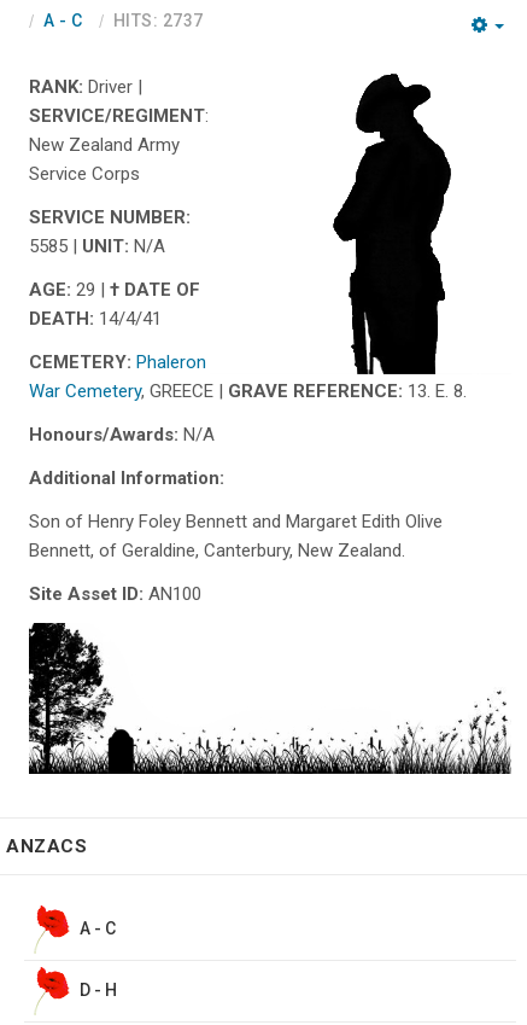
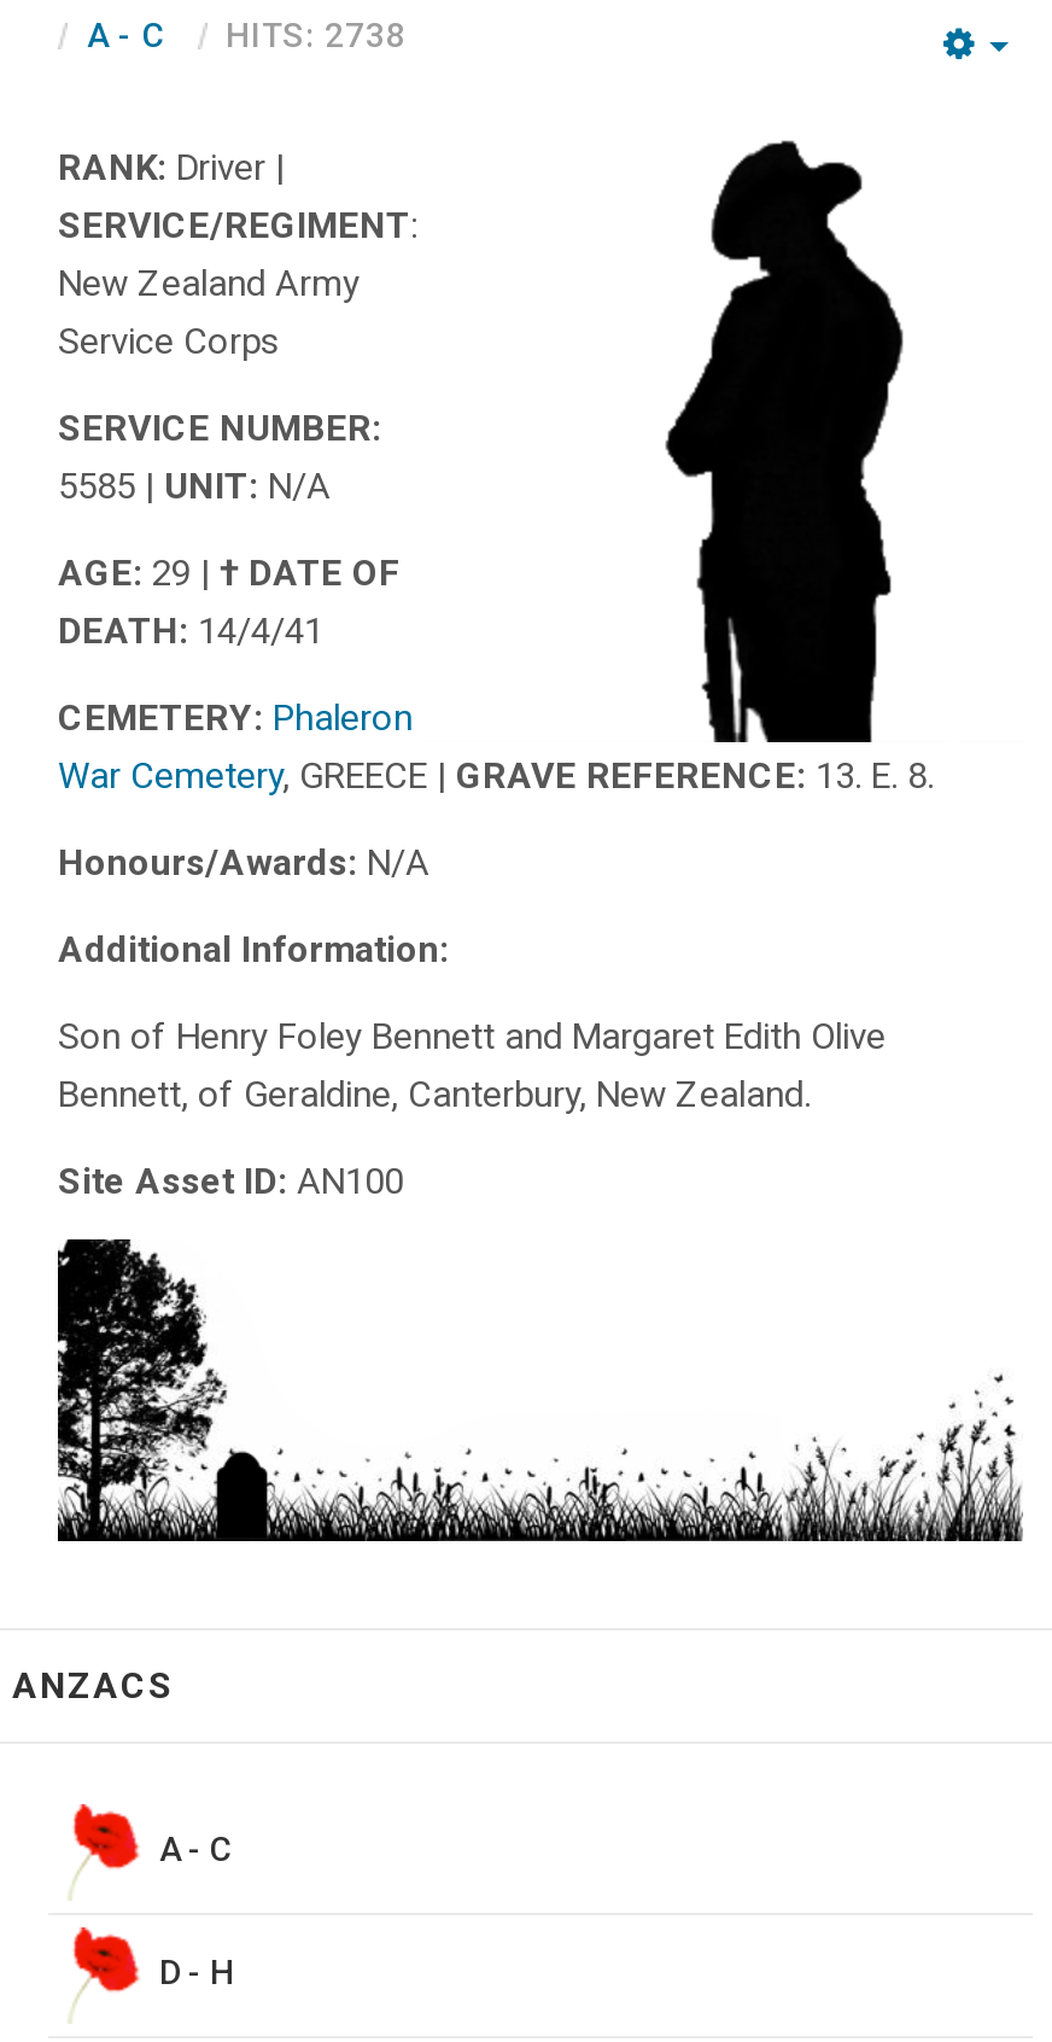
[43,10,203,30] A - C HITS: 2737 -> [87,14,407,53] A - C HITS: 2738

